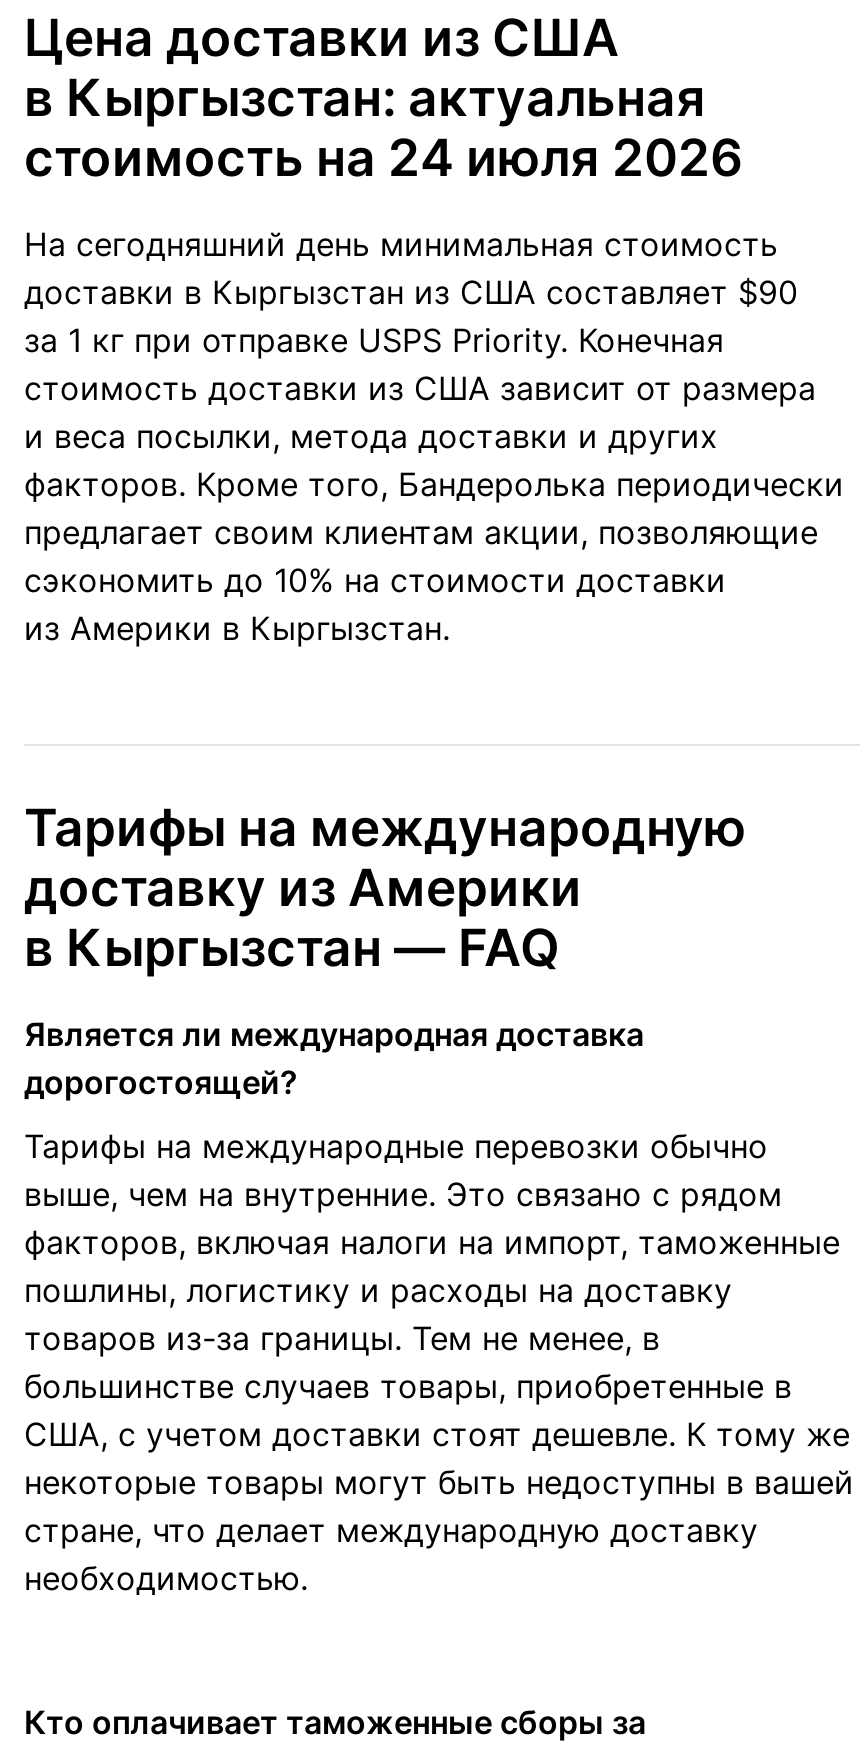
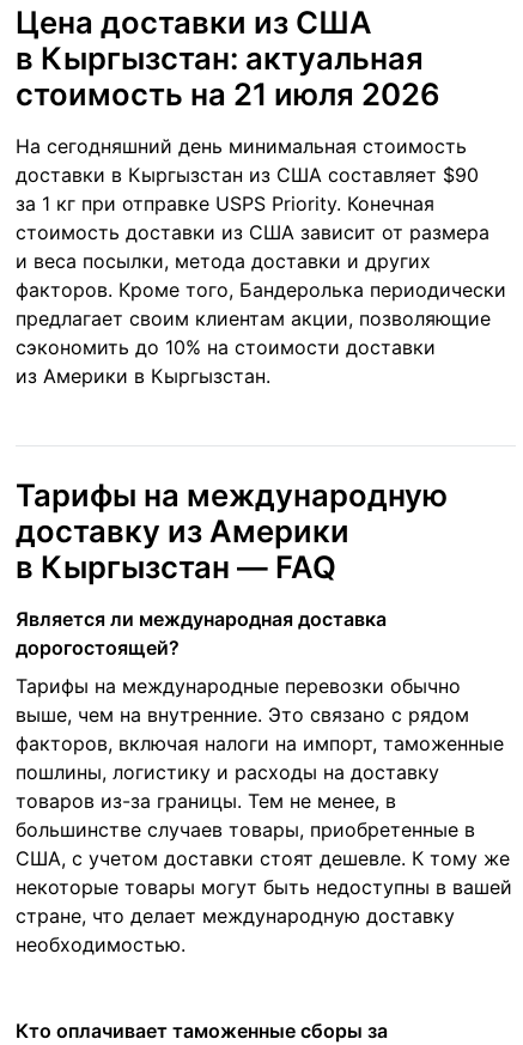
[24,126,744,188] стоимость на 24 июля 2026 -> [16,75,440,112] стоимость на 21 июля 2026

